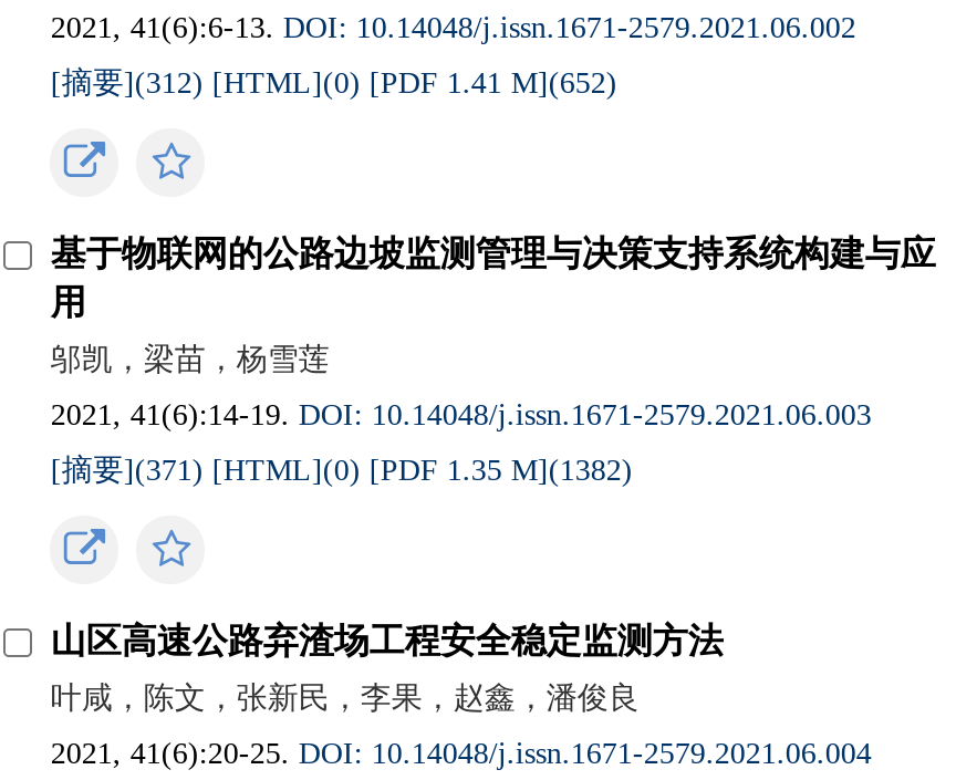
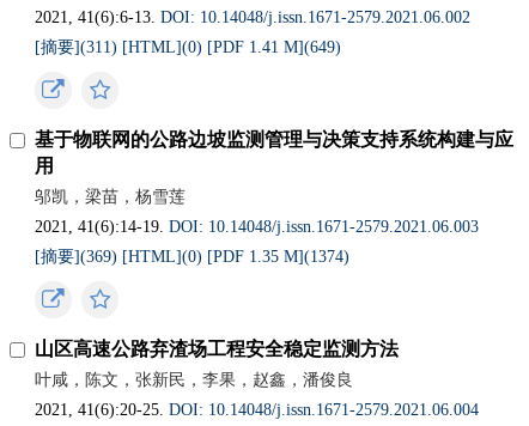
[51,66,617,100] [摘要](312) [HTML](0) [PDF 1.41 M](652) -> [35,38,342,56] [摘要](311) [HTML](0) [PDF 1.41 M](649)
[51,454,633,487] [摘要](371) [HTML](0) [PDF 1.35 M](1382) -> [35,248,350,266] [摘要](369) [HTML](0) [PDF 1.35 M](1374)

